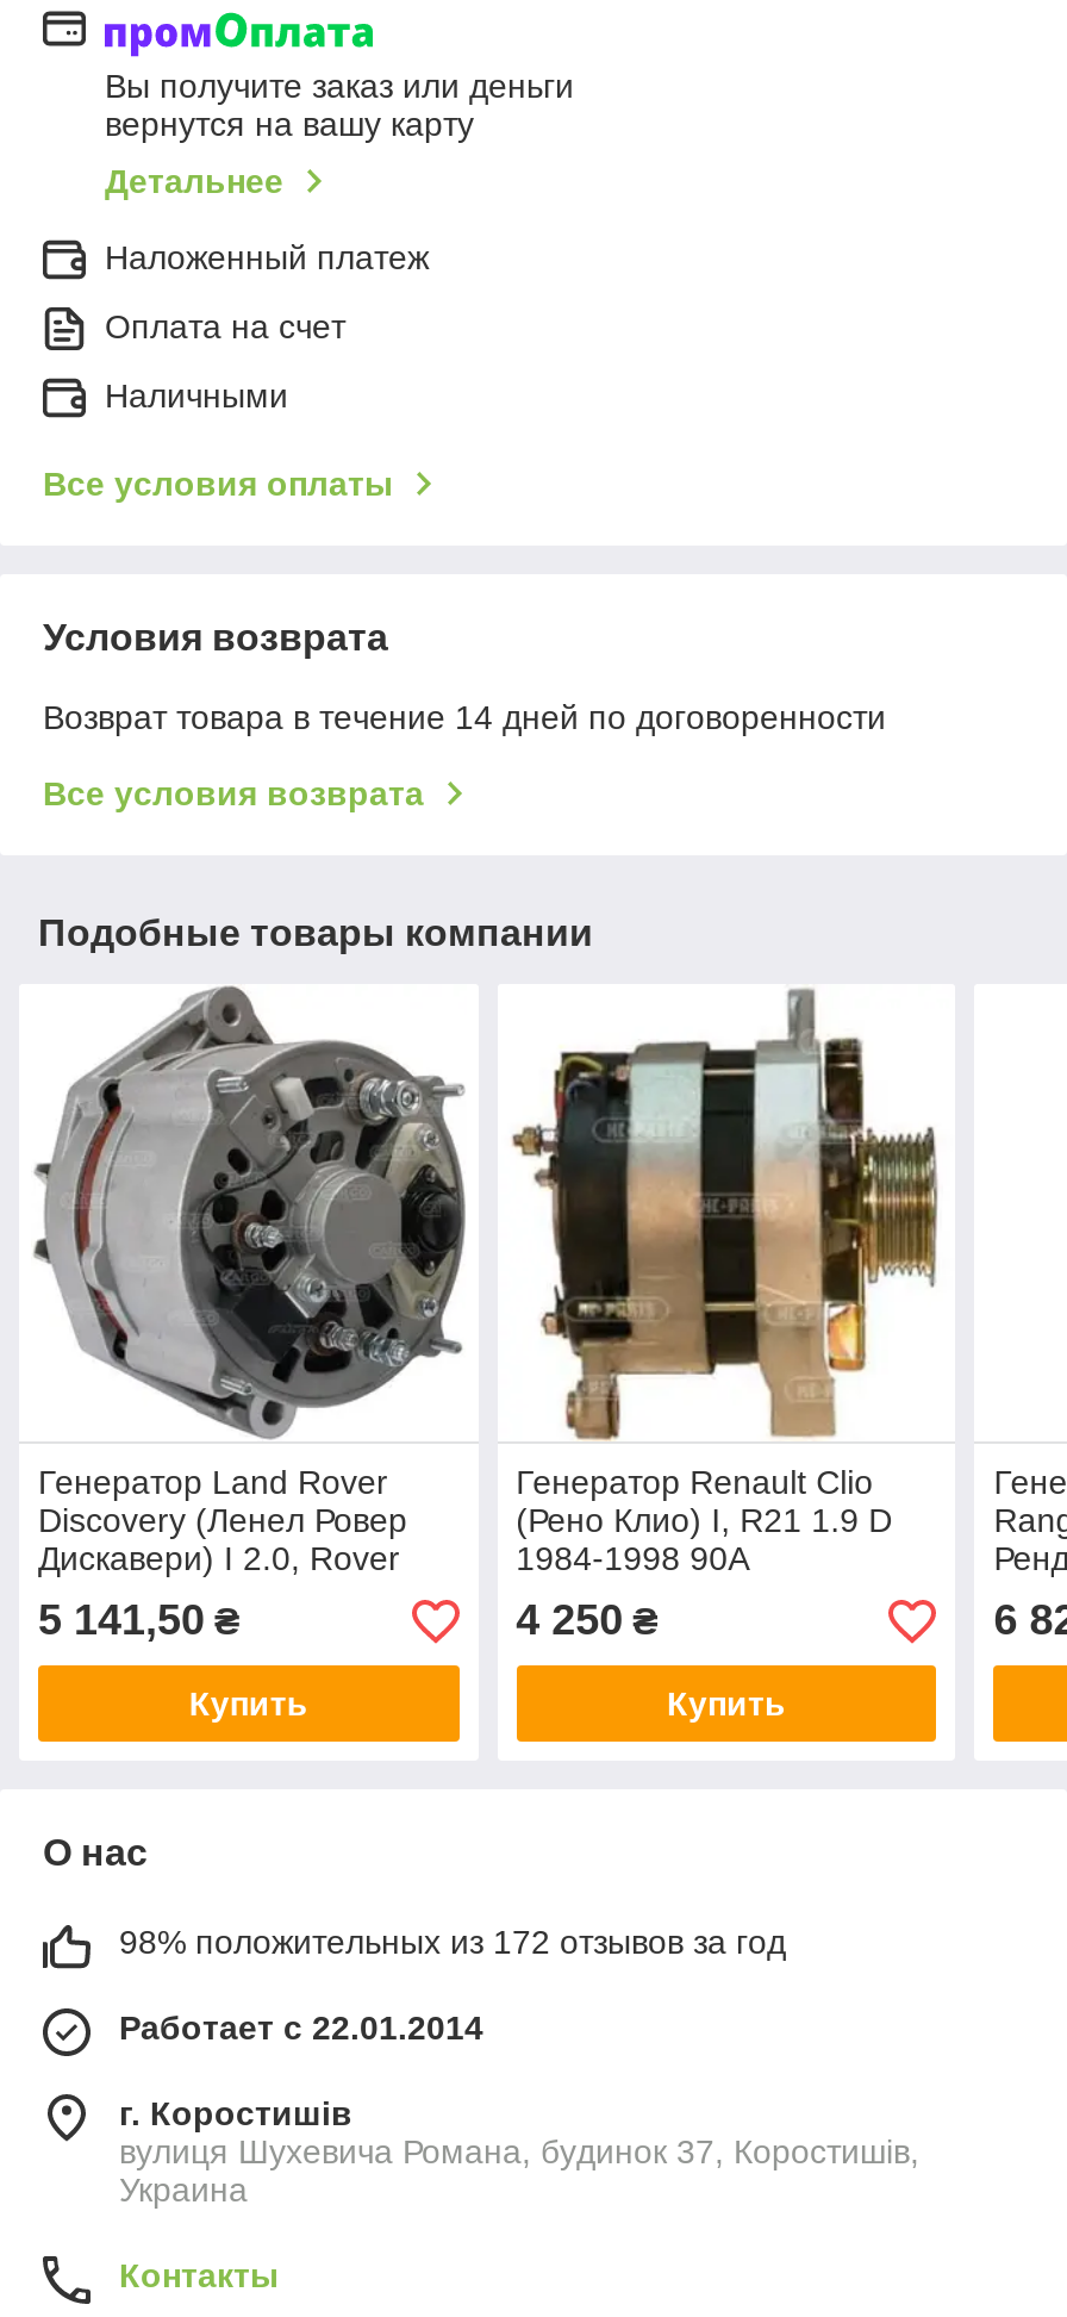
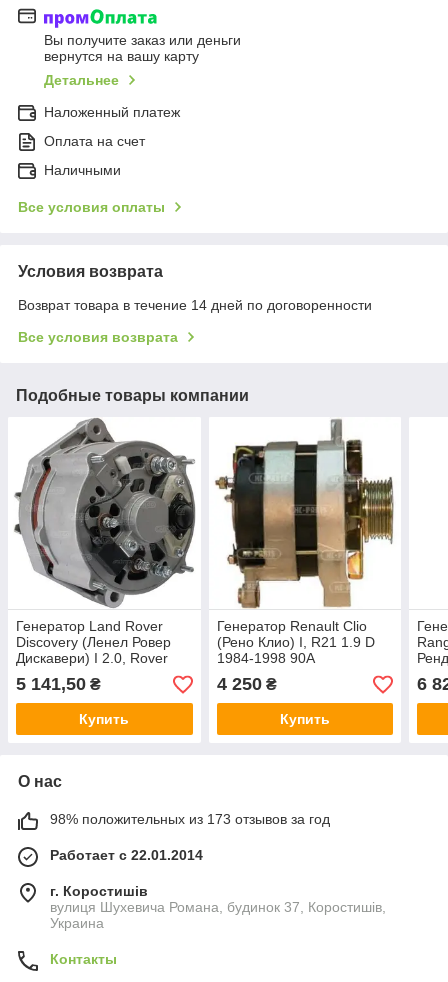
[119,1924,786,1962] 98% положительных из 172 отзывов за год -> [50,811,330,827] 98% положительных из 173 отзывов за год

